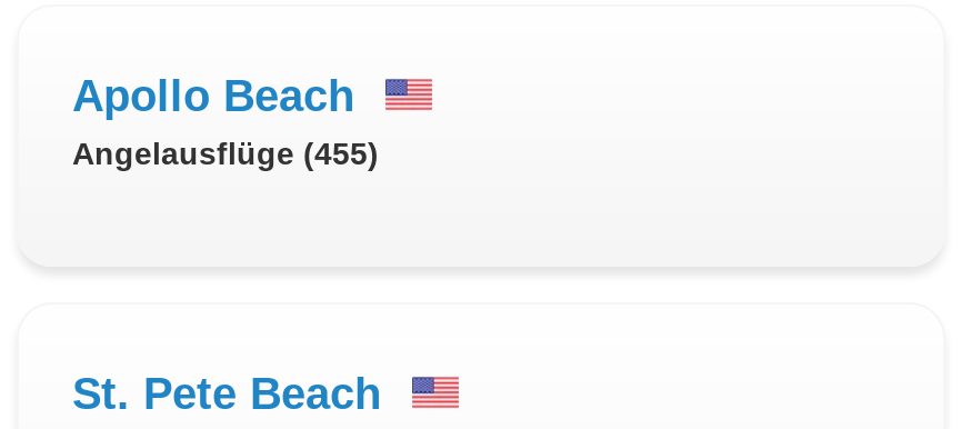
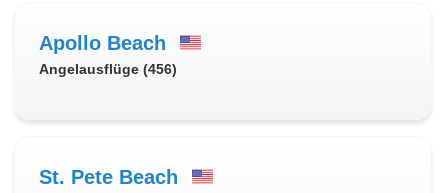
[72,136,379,171] Angelausflüge (455) -> [39,61,177,77] Angelausflüge (456)

